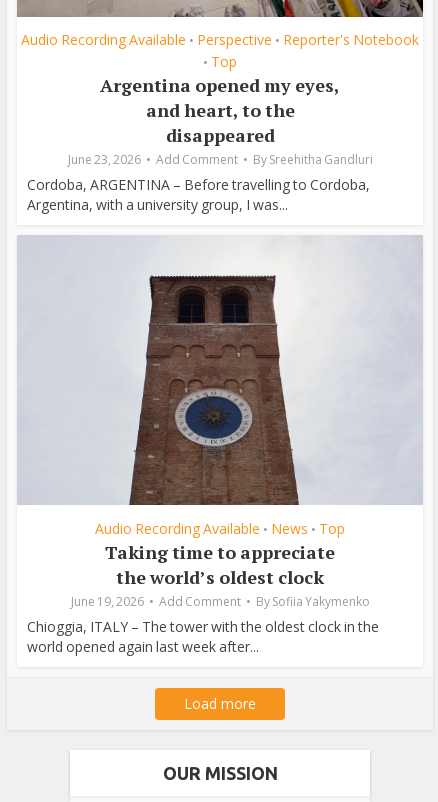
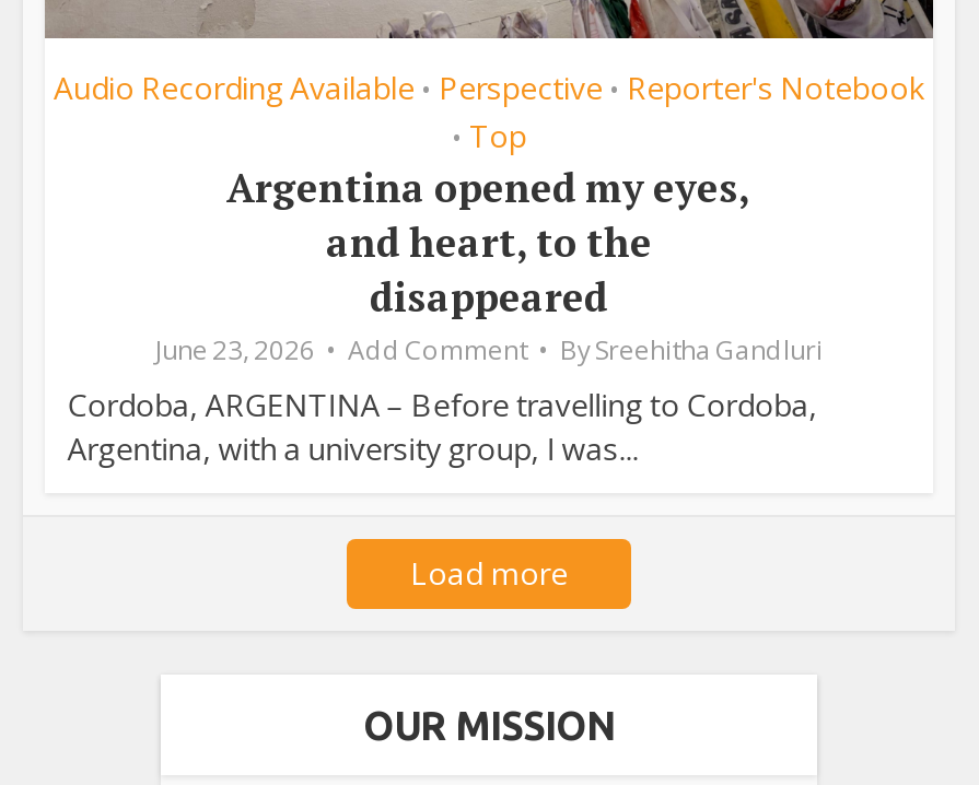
[18,236,423,656] [image] | Audio Recording Available • News • Top | Taking time to appreciate | the world’s oldest clock | June 19, 2026 | Add Comment | By Sofiia Yakymenko | Chioggia, ITALY – The tower with the oldest clock in the | world opened again last week after... -> none

